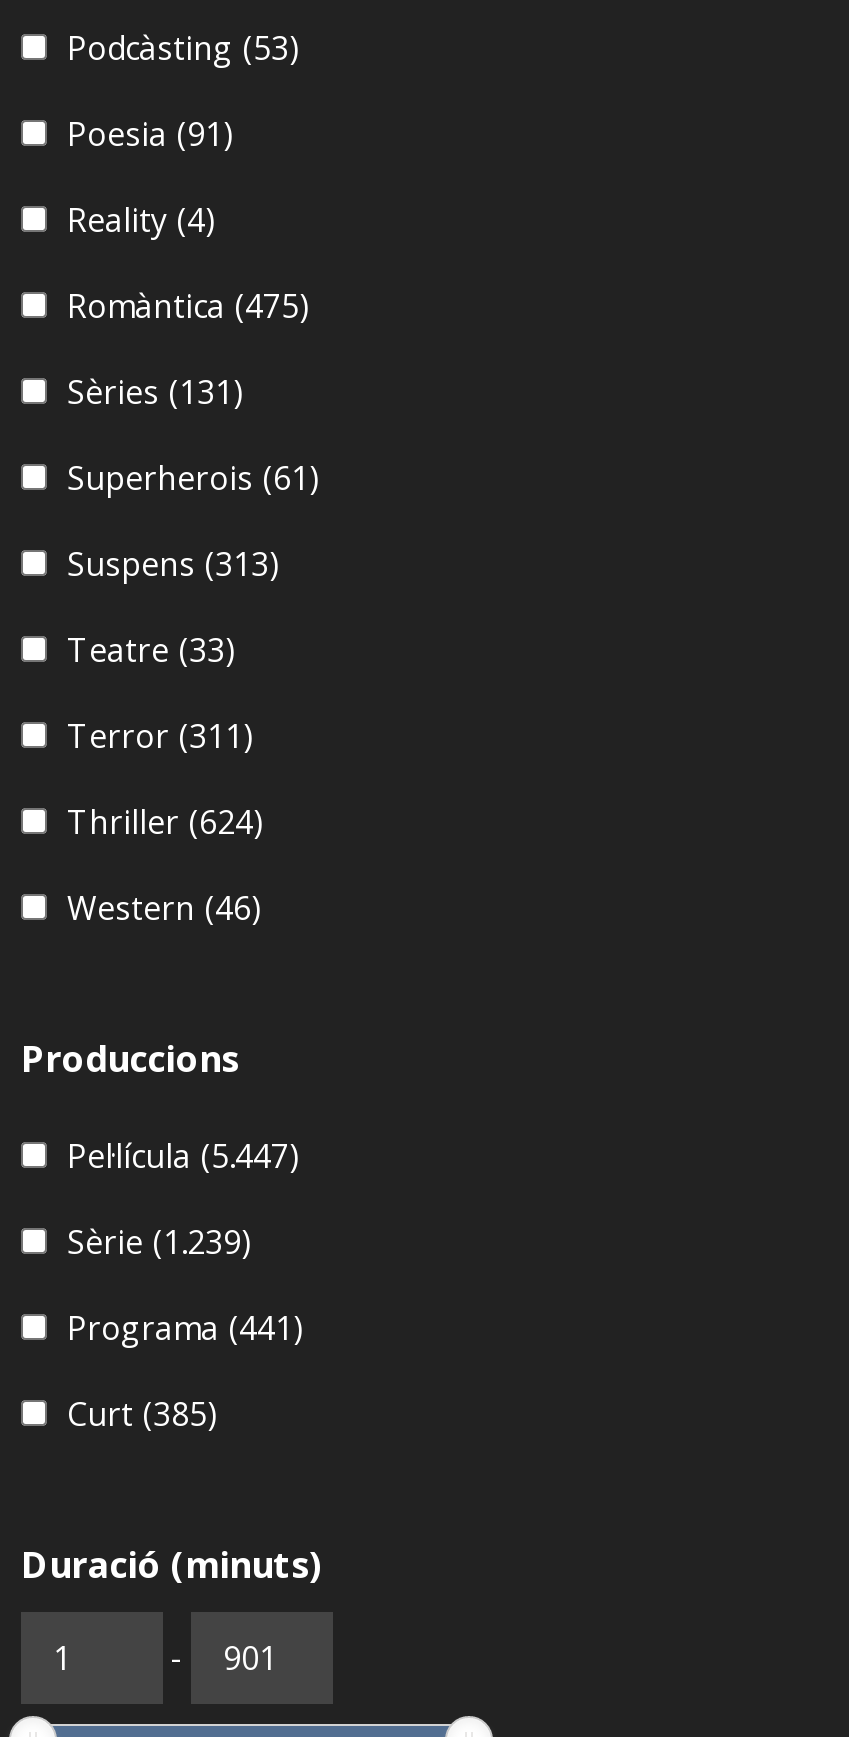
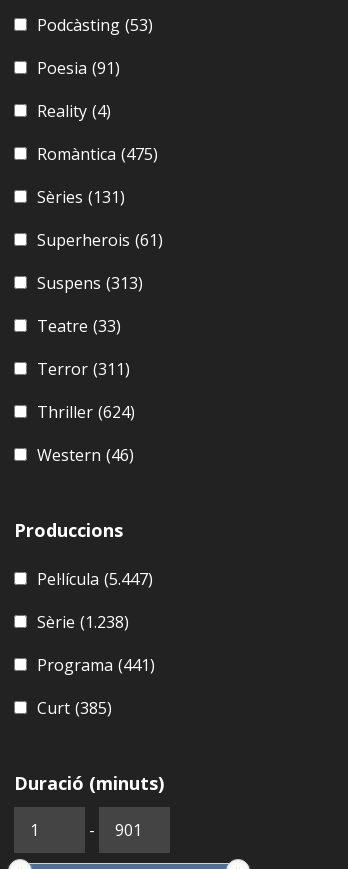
[67,1220,251,1264] Sèrie (1.239) -> [37,611,129,633] Sèrie (1.238)

